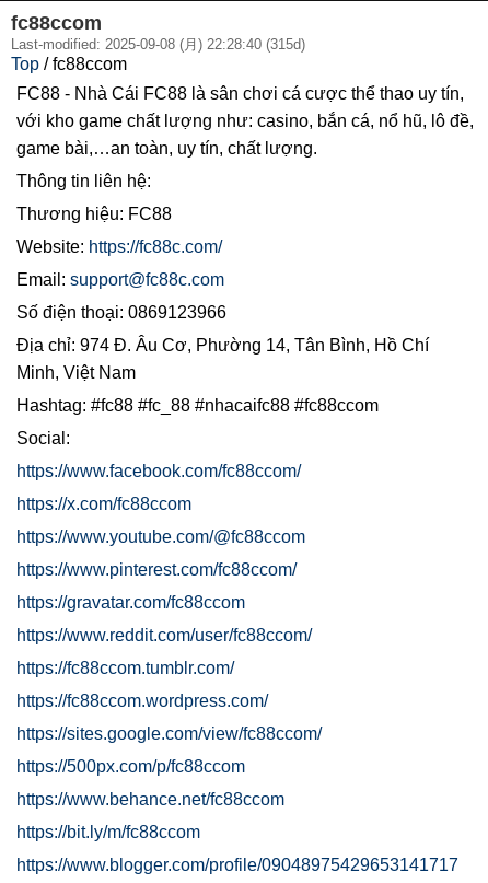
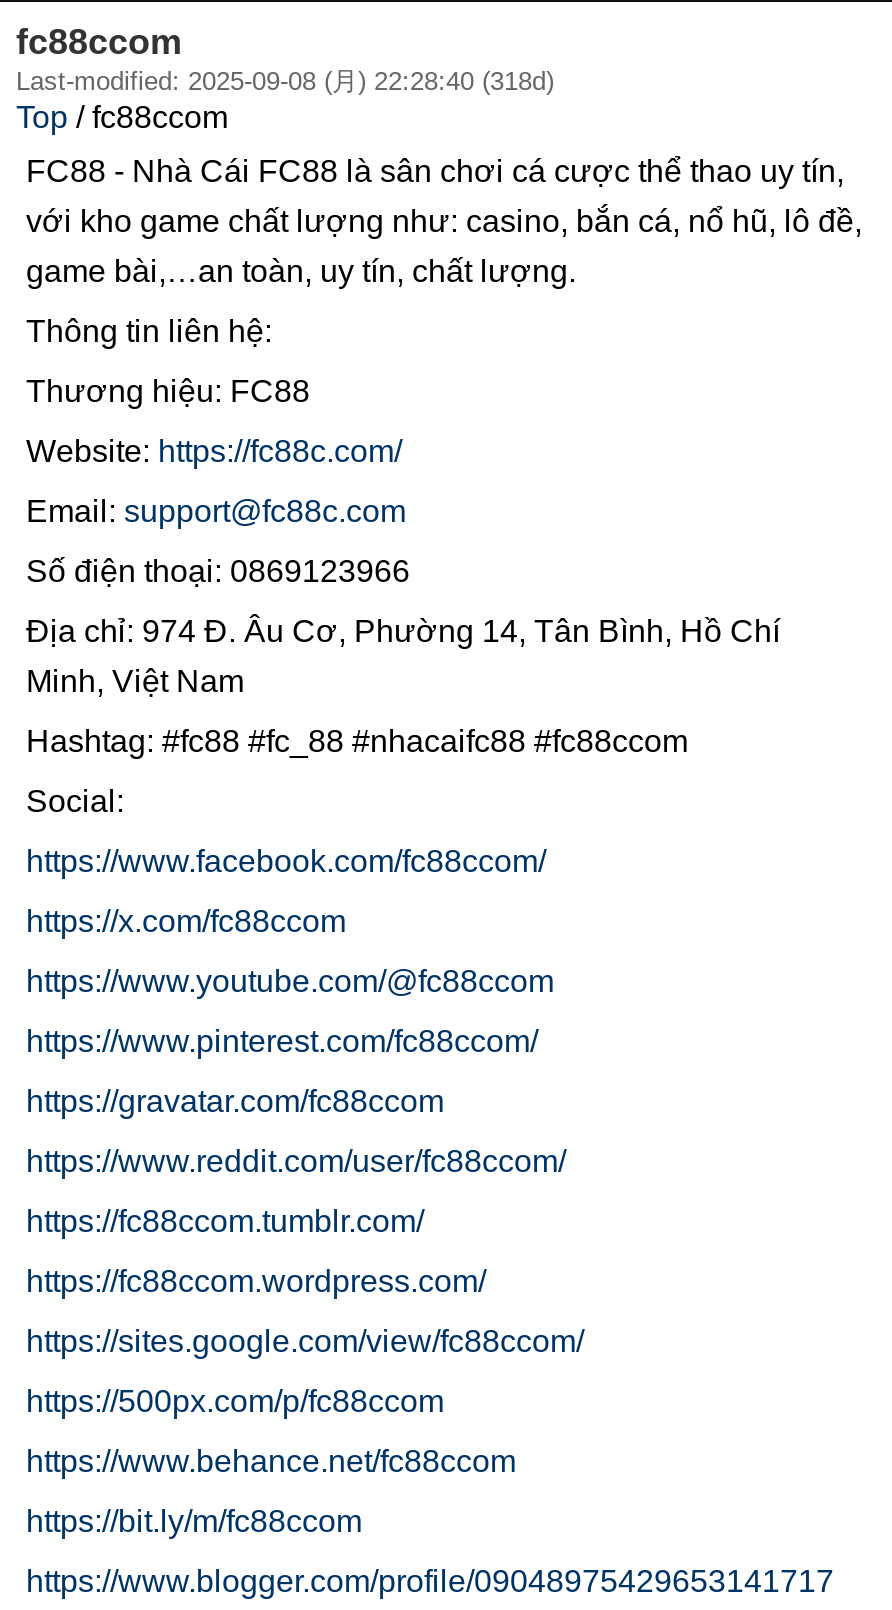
[11,36,305,53] Last-modified: 2025-09-08 (月) 22:28:40 (315d) -> [16,66,554,96] Last-modified: 2025-09-08 (月) 22:28:40 (318d)

